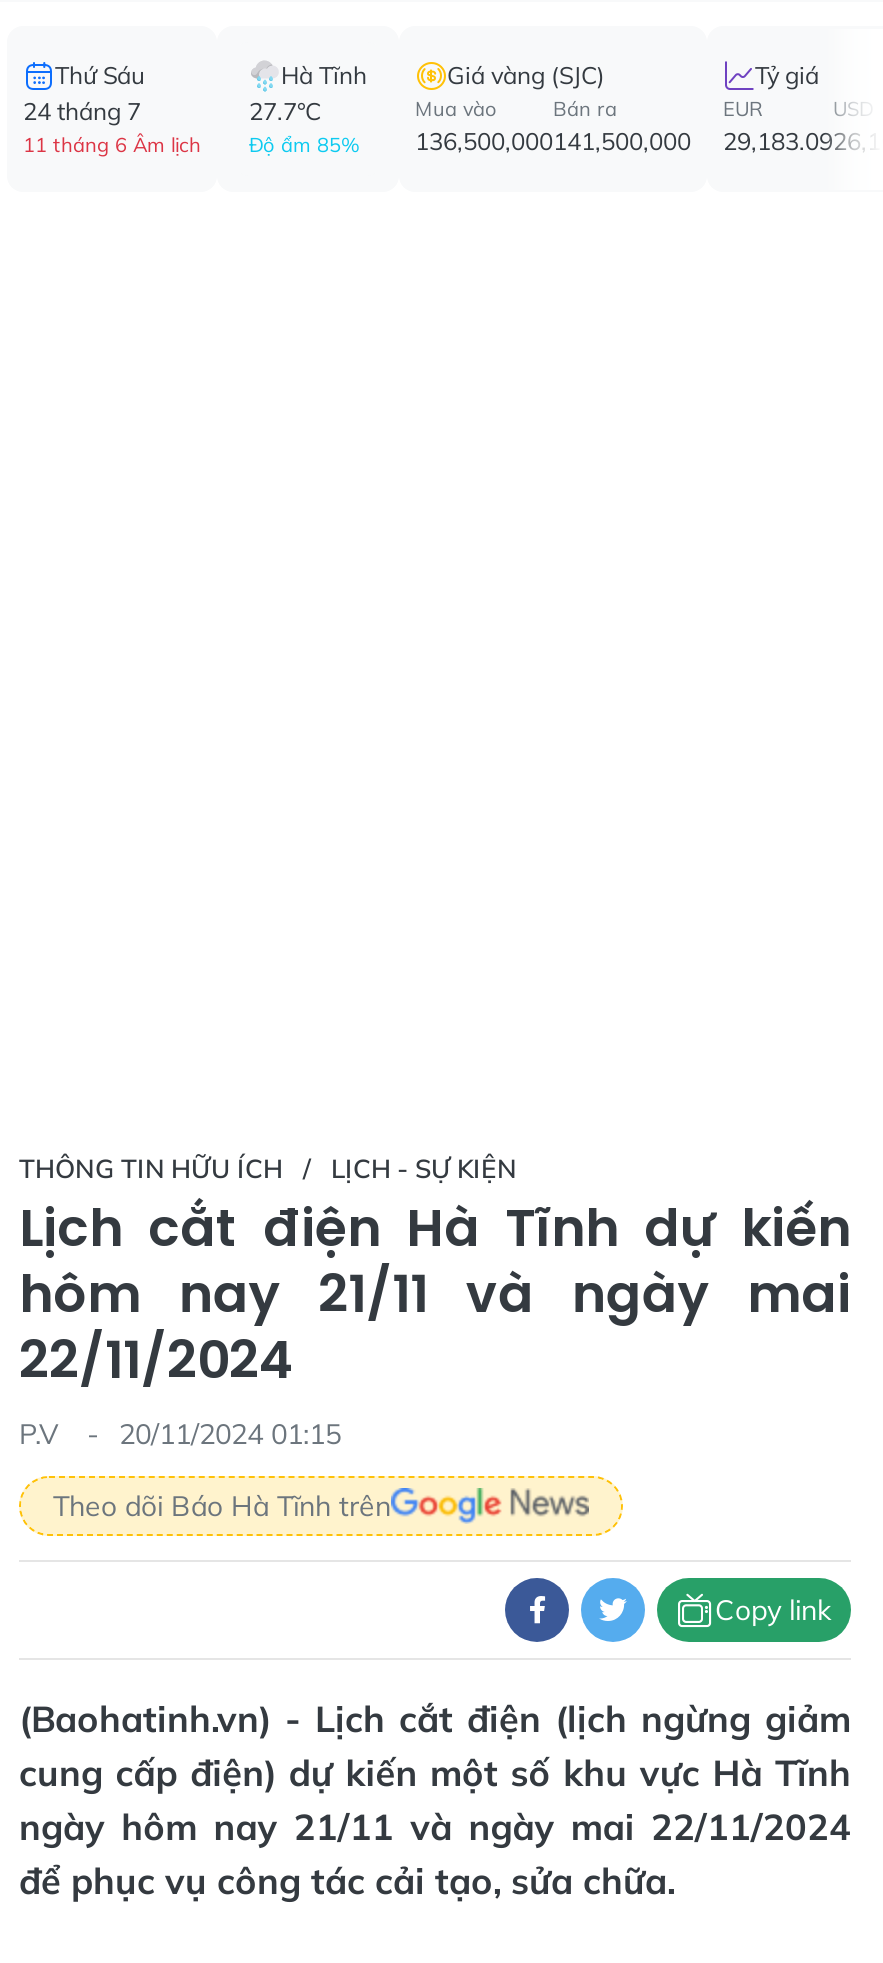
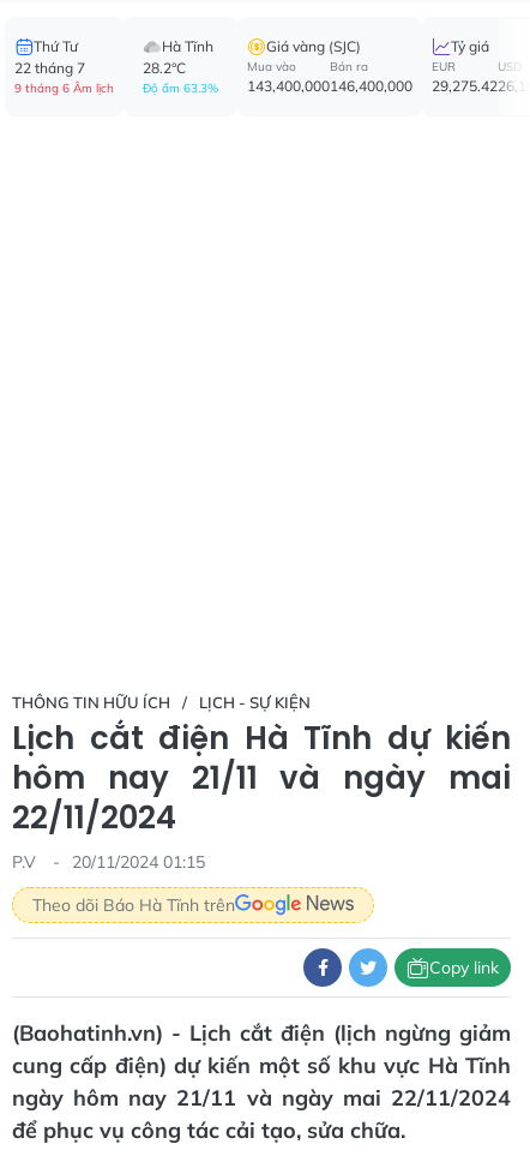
[23,60,201,158] Thứ Sáu | 24 tháng 7 | 11 tháng 6 Âm lịch -> [14,37,114,96] Thứ Tư | 22 tháng 7 | 9 tháng 6 Âm lịch
[249,96,359,158] 27.7°C | Độ ẩm 85% -> [143,59,218,96] 28.2°C | Độ ẩm 63.3%
[415,126,553,156] 136,500,000 -> [247,77,330,95] 143,400,000
[553,126,691,156] 141,500,000 -> [330,77,412,95] 146,400,000
[723,126,833,156] 29,183.09 -> [432,77,498,95] 29,275.42

